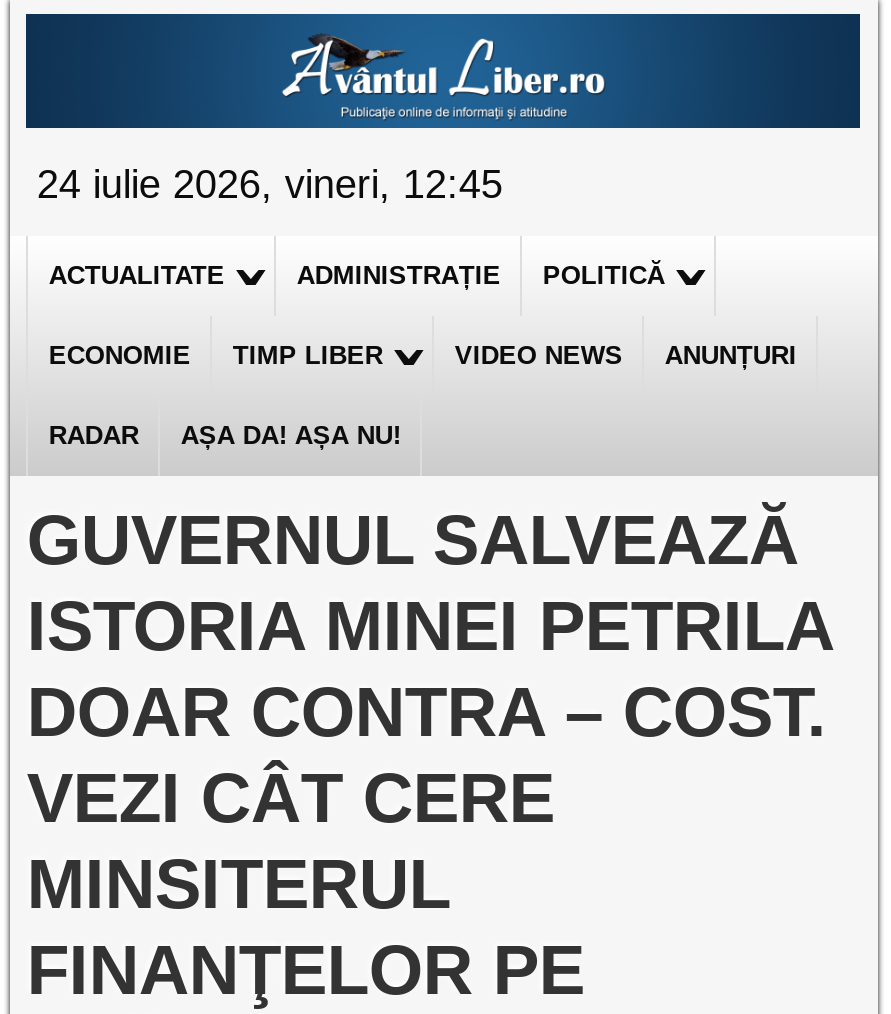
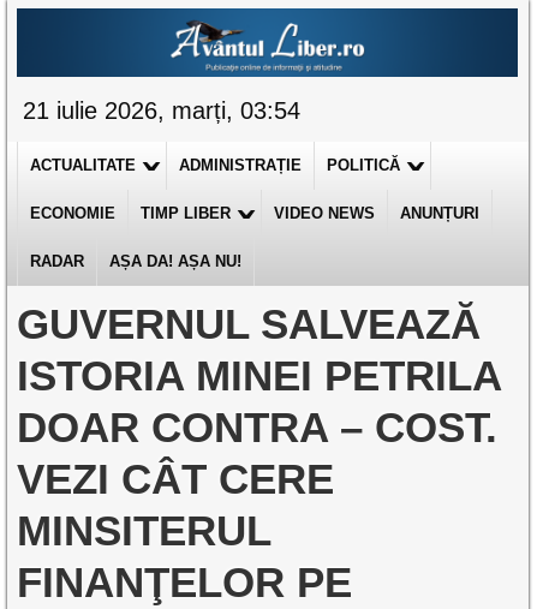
[37,162,503,206] 24 iulie 2026, vineri, 12:45 -> [23,97,301,124] 21 iulie 2026, marți, 03:54

